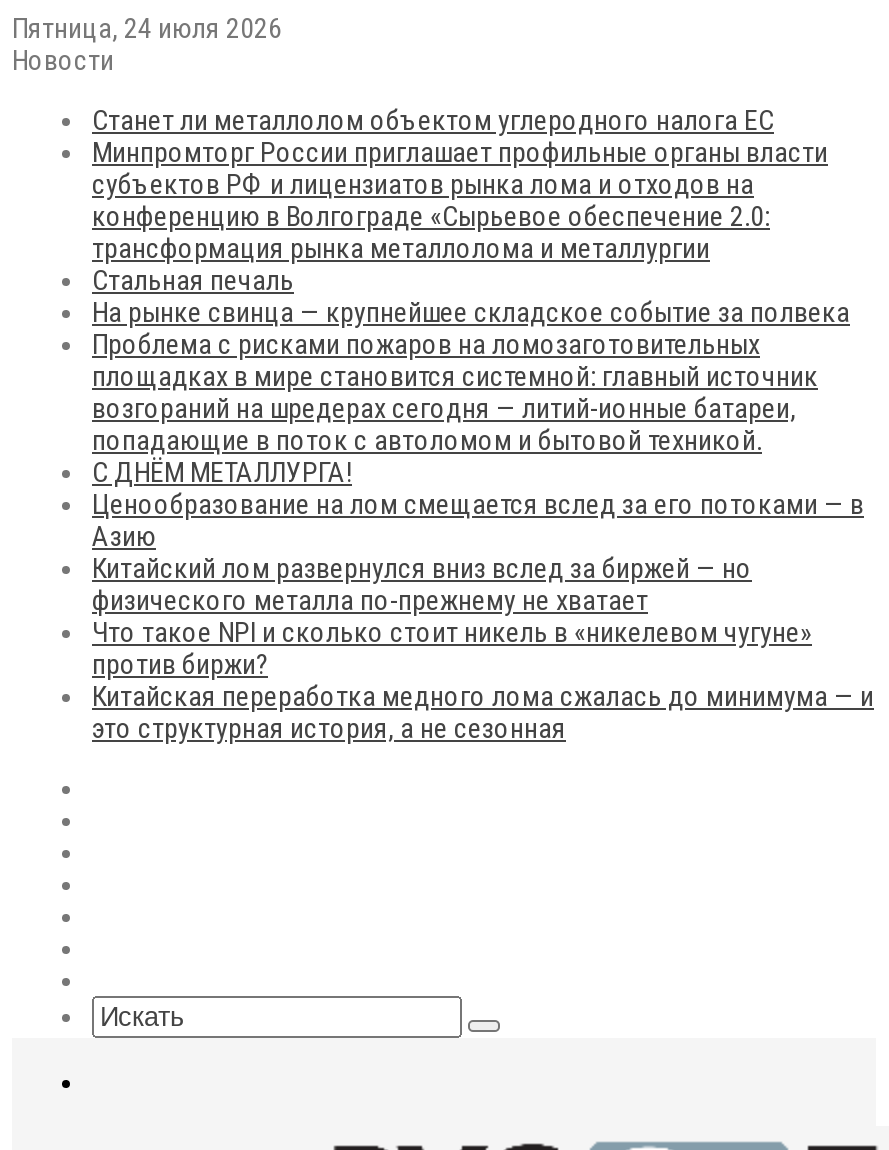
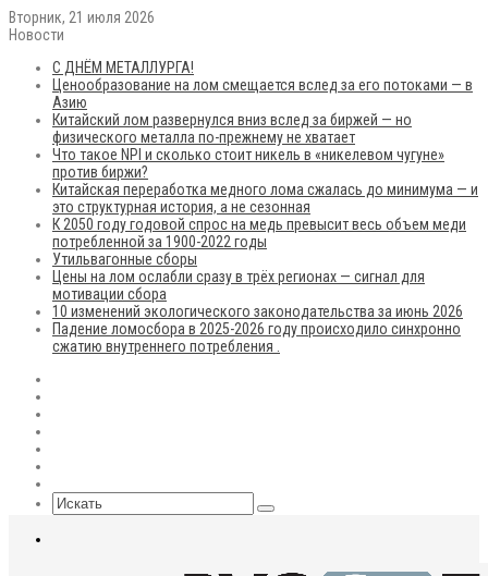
[12,12,282,44] Пятница, 24 июля 2026 -> [9,9,155,26] Вторник, 21 июля 2026
[92,104,850,456] Станет ли металлолом объектом углеродного налога ЕС | Минпромторг России приглашает профильные органы власти | субъектов РФ и лицензиатов рынка лома и отходов на | конференцию в Волгограде «Сырьевое обеспечение 2.0: | трансформация рынка металлолома и металлургии | Стальная печаль | На рынке свинца — крупнейшее складское событие за полвека | Проблема с рисками пожаров на ломозаготовительных | площадках в мире становится системной: главный источник | возгораний на шредерах сегодня — литий-ионные батареи, | попадающие в поток с автоломом и бытовой техникой. -> none
moved [92,456,874,744] -> [52,59,478,216]: С ДНЁМ МЕТАЛЛУРГА! | Ценообразование на лом смещается вслед за его потоками — в | Азию | ... | Китайская переработка медного лома сжалась до минимума — и | это структурная история, а не сезонная
none -> [52,216,466,355] К 2050 году годовой спрос на медь превысит весь объем меди | потребленной за 1900-2022 годы | Утильвагонные сборы | Цены на лом ослабли сразу в трёх регионах — сигнал для | мотивации сбора | 10 изменений экологического законодательства за июнь 2026 | Падение ломосбора в 2025-2026 году происходило синхронно | сжатию внутреннего потребления .

